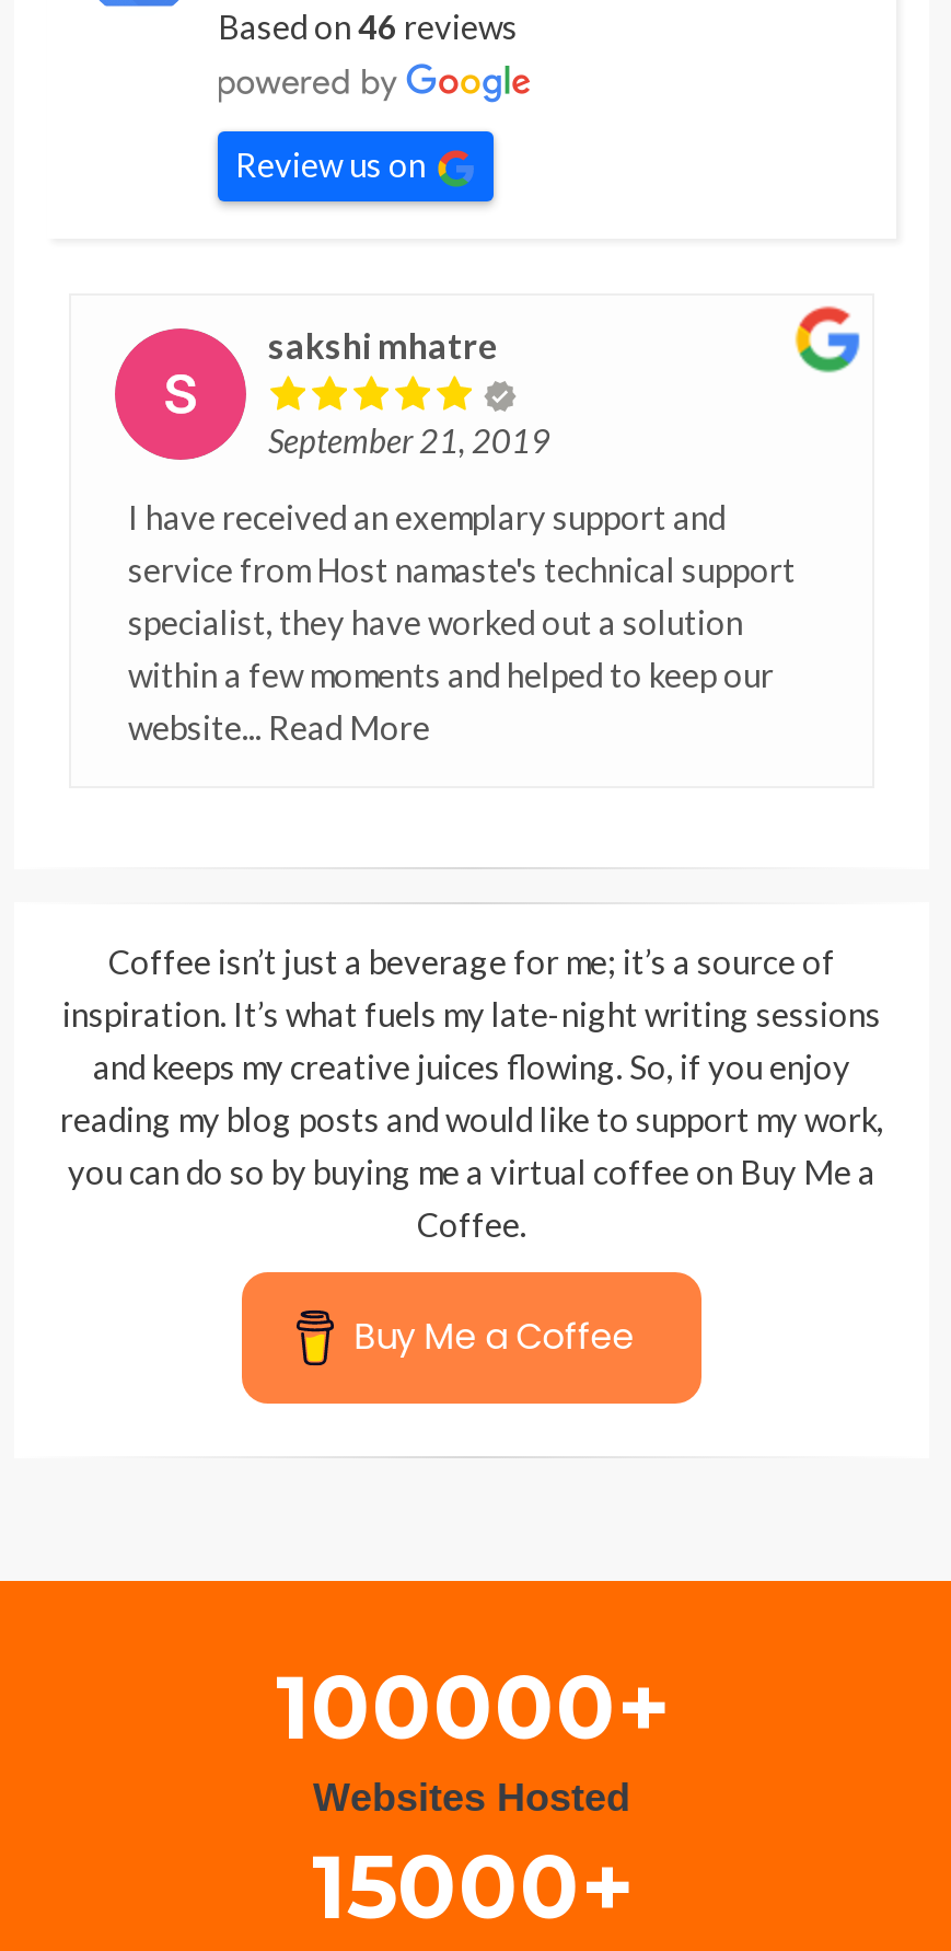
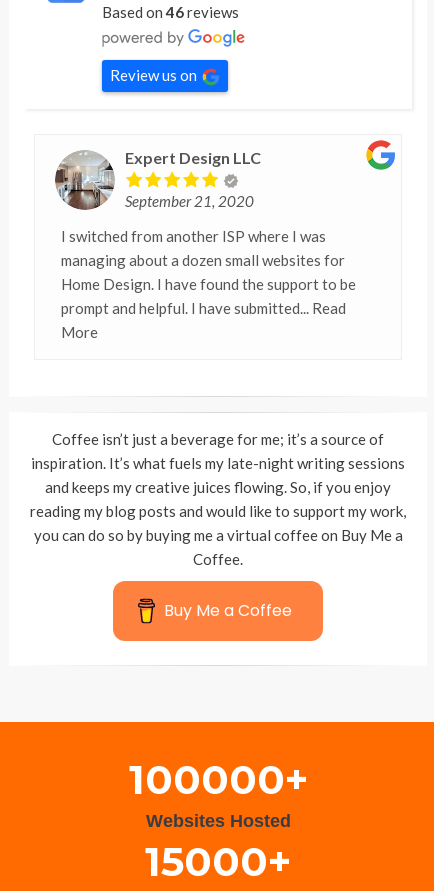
[113,325,498,460] [image] | sakshi mhatre -> [54,148,261,211] [image] | Expert Design LLC
[268,421,550,460] September 21, 2019 -> [125,192,254,210] September 21, 2020
[128,497,796,747] I have received an exemplary support and | service from Host namaste's technical support | specialist, they have worked out a solution | within a few moments and helped to keep our | website... Read More -> [61,227,356,341] I switched from another ISP where I was | managing about a dozen small websites for | Home Design. I have found the support to be | prompt and helpful. I have submitted... Read | More

